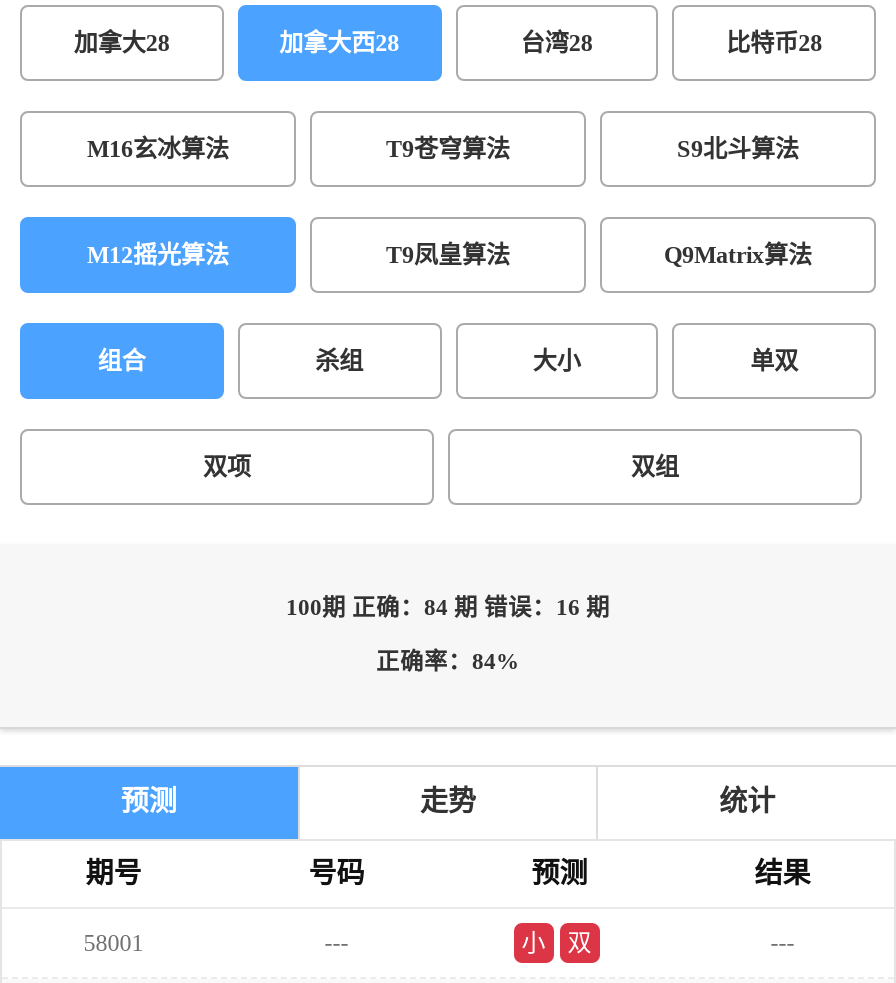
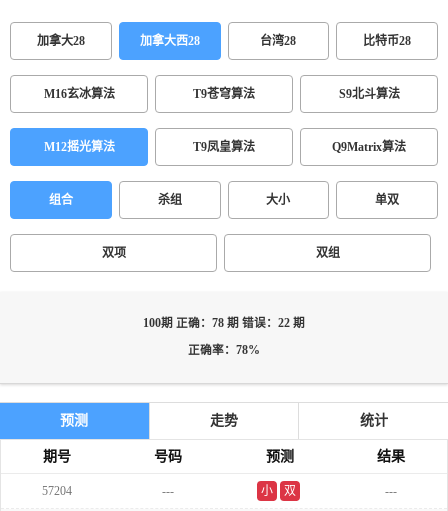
[286,595,610,621] 100期 正确：84 期 错误：16 期 -> [143,317,305,330] 100期 正确：78 期 错误：22 期
[376,649,520,675] 正确率：84% -> [188,344,260,357] 正确率：78%
[84,929,144,957] 58001 -> [42,484,72,498] 57204

